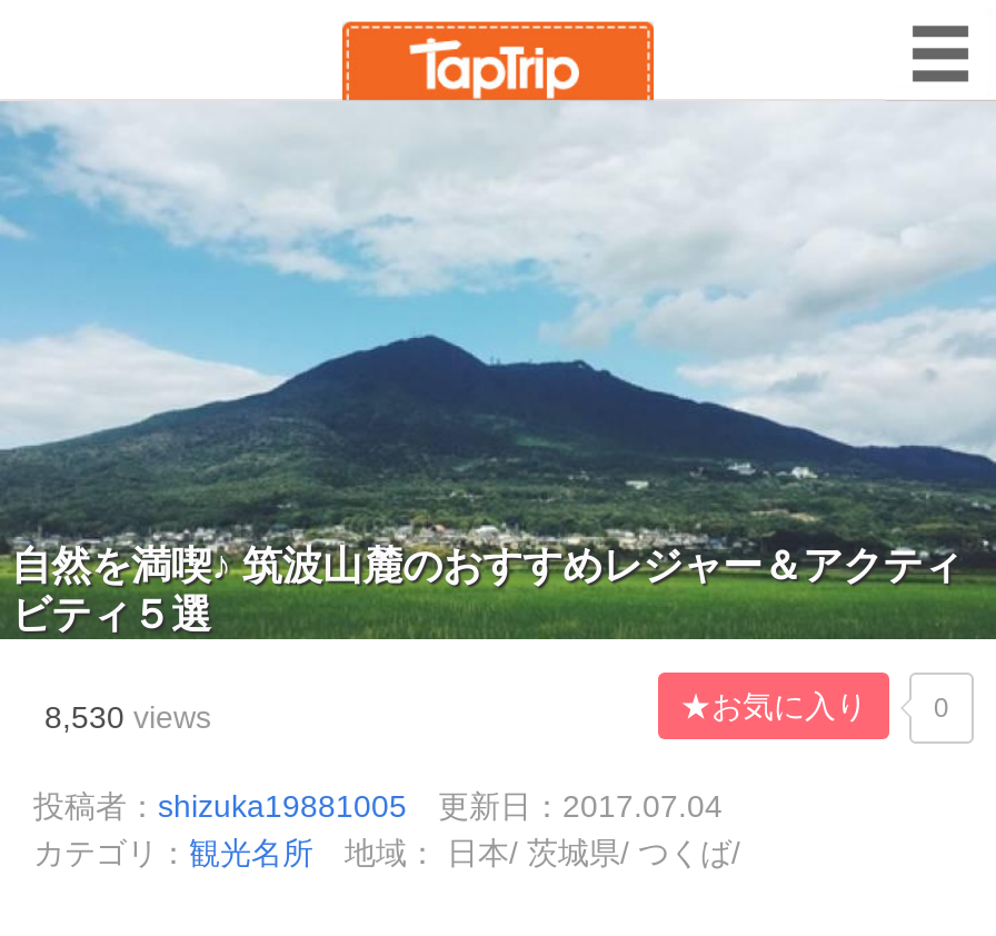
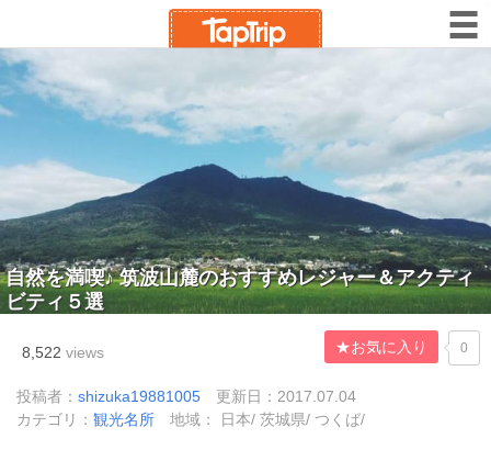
[44,700,211,735] 8,530 views -> [22,344,104,361] 8,522 views

